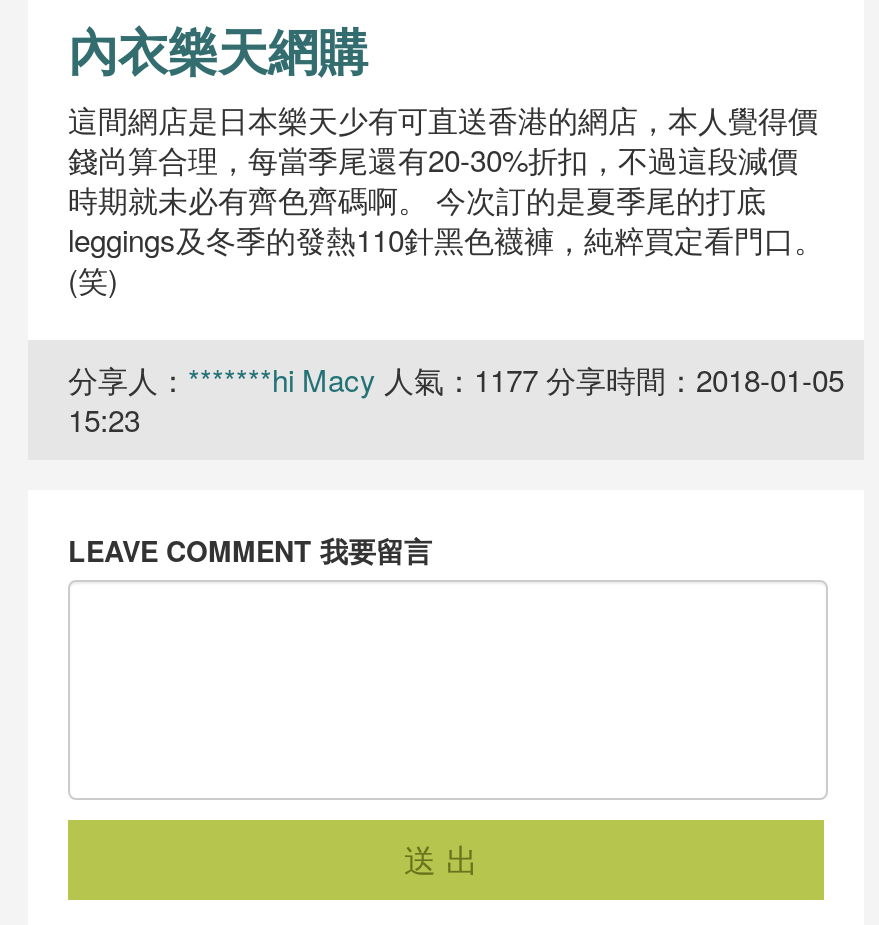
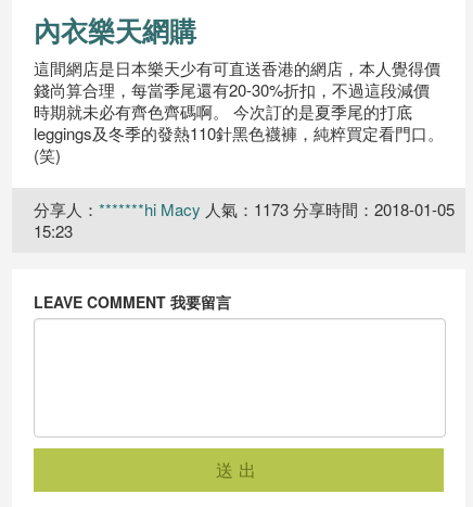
[68,358,844,400] 分享人：*******hi Macy 人氣：1177 分享時間：2018-01-05 -> [34,198,455,220] 分享人：*******hi Macy 人氣：1173 分享時間：2018-01-05

